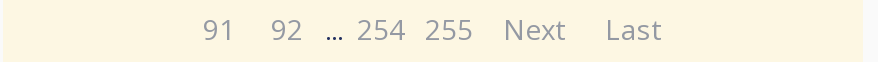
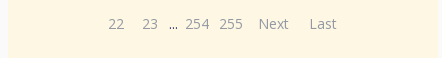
[203,10,235,48] 91 -> [108,14,124,33] 22
[271,10,473,48] 92 ... 254 255 -> [142,14,243,33] 23 ... 254 255

